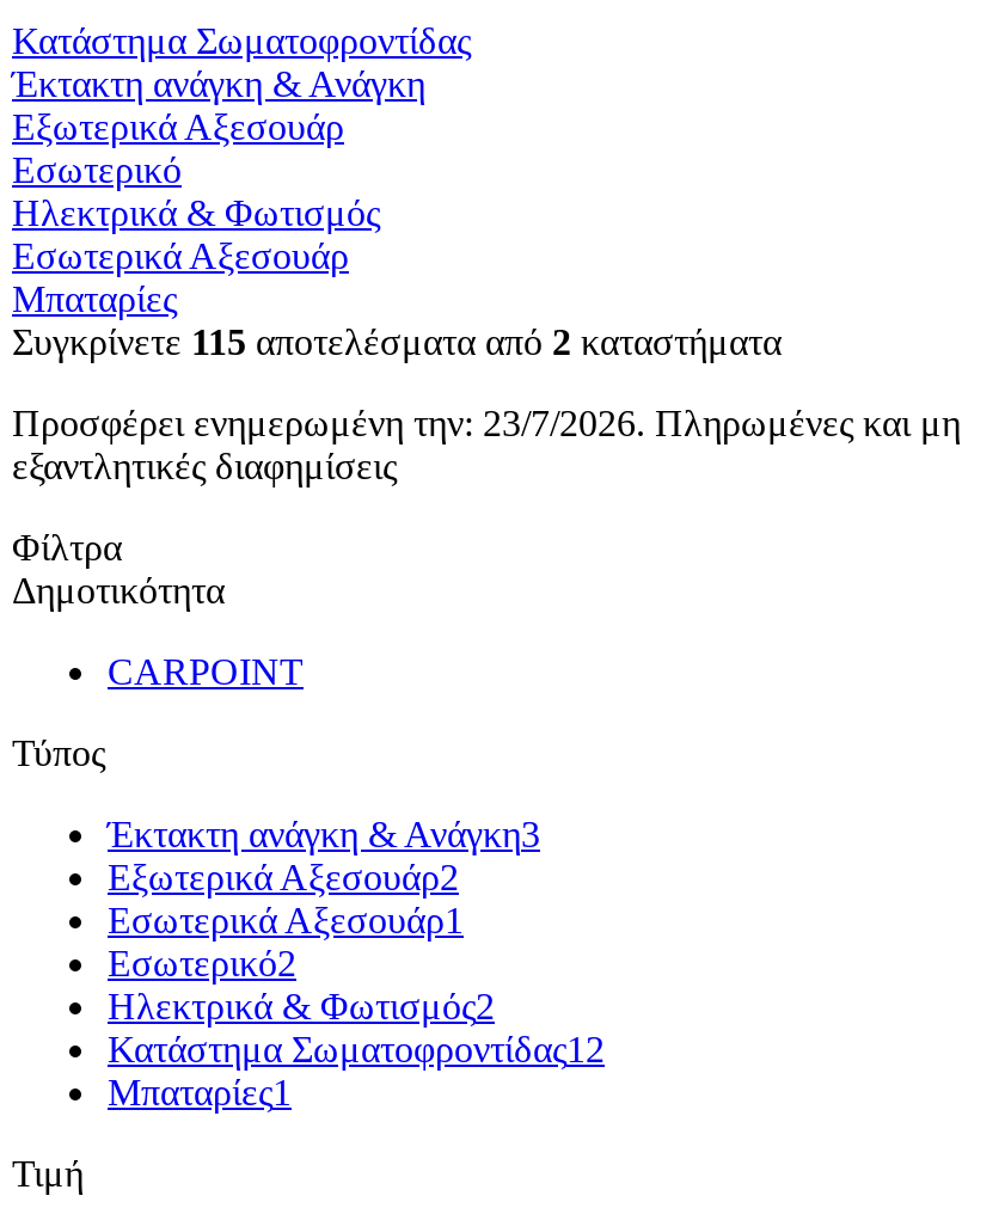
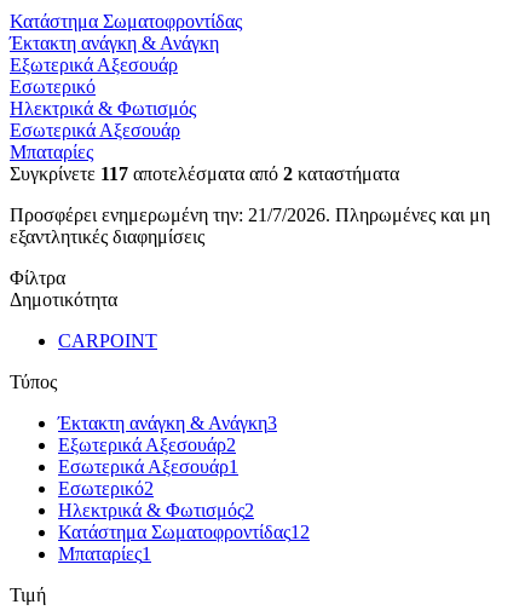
[12,321,782,362] Συγκρίνετε 115 αποτελέσματα από 2 καταστήματα -> [10,163,399,184] Συγκρίνετε 117 αποτελέσματα από 2 καταστήματα
[12,402,961,443] Προσφέρει ενημερωμένη την: 23/7/2026. Πληρωμένες και μη -> [10,204,490,225] Προσφέρει ενημερωμένη την: 21/7/2026. Πληρωμένες και μη

